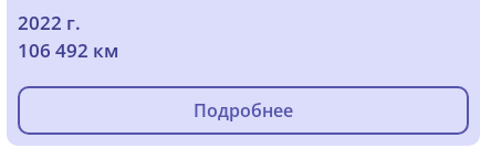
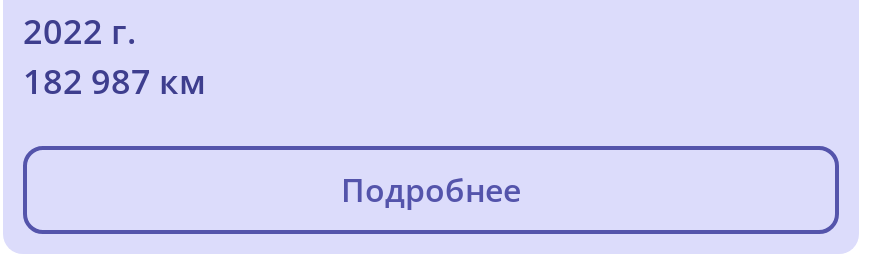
[18,38,118,63] 106 492 км -> [23,59,205,105] 182 987 км

